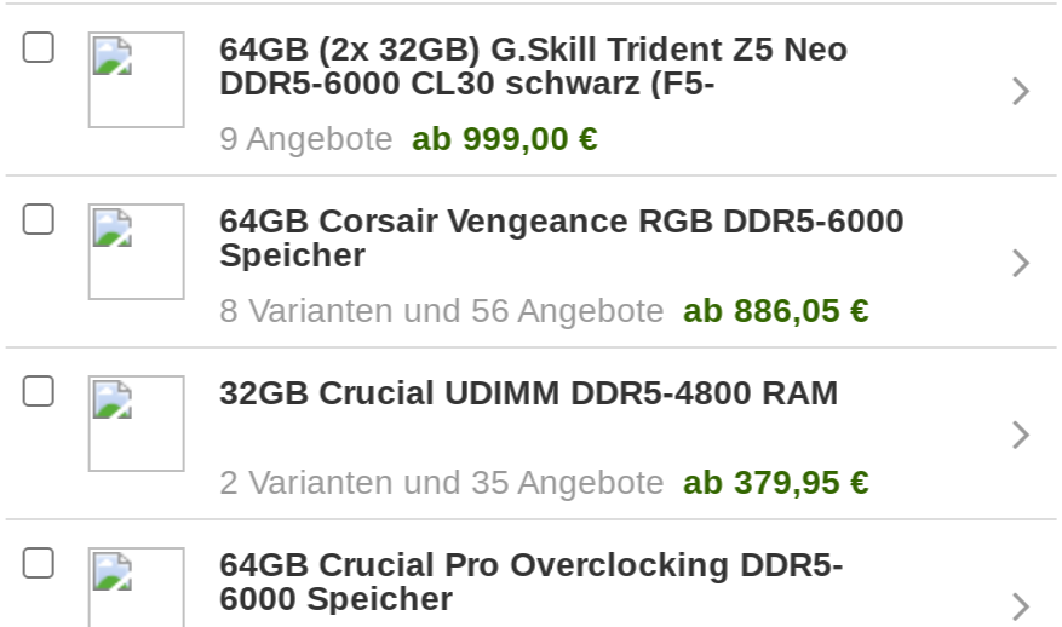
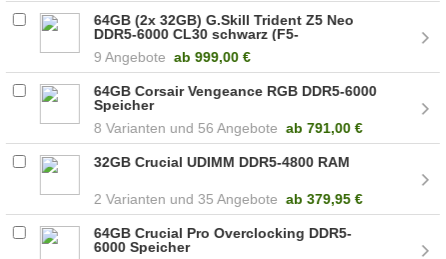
[471,290,869,329] 56 Angebote ab 886,05 € -> [198,120,362,136] 56 Angebote ab 791,00 €

